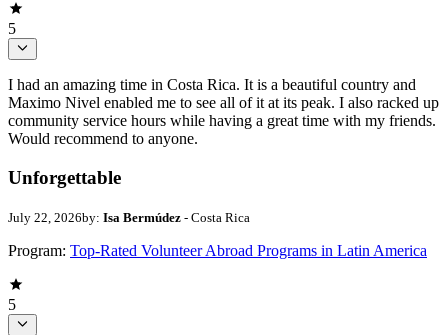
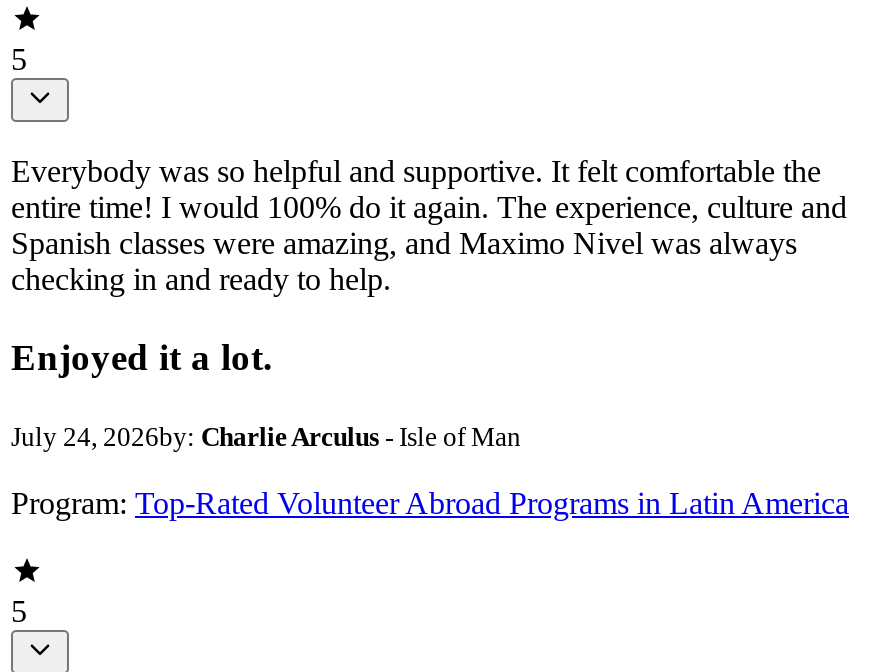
[8,76,439,147] I had an amazing time in Costa Rica. It is a beautiful country and | Maximo Nivel enabled me to see all of it at its peak. I also racked up | community service hours while having a great time with my friends. | Would recommend to anyone. -> [11,154,847,296] Everybody was so helpful and supportive. It felt comfortable the | entire time! I would 100% do it again. The experience, culture and | Spanish classes were amazing, and Maximo Nivel was always | checking in and ready to help.
[8,167,121,188] Unforgettable -> [11,336,273,378] Enjoyed it a lot.
[8,209,250,224] July 22, 2026by: Isa Bermúdez - Costa Rica -> [11,421,521,451] July 24, 2026by: Charlie Arculus - Isle of Man

